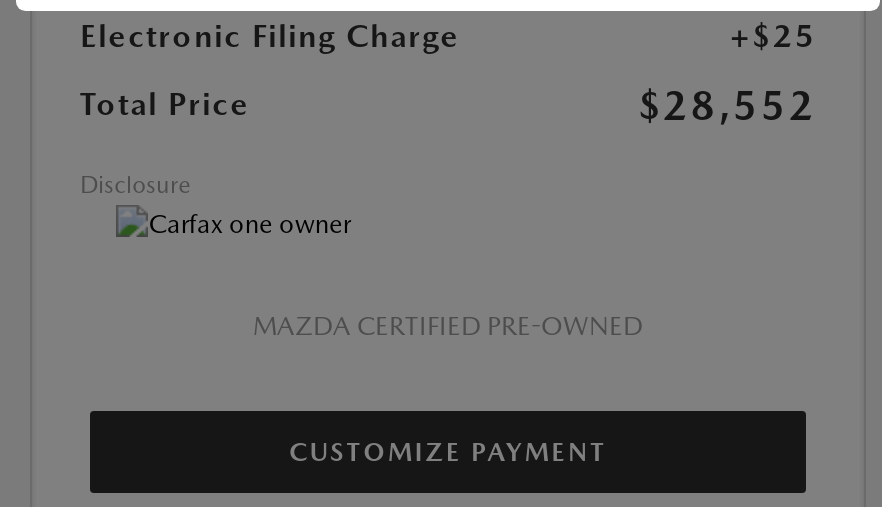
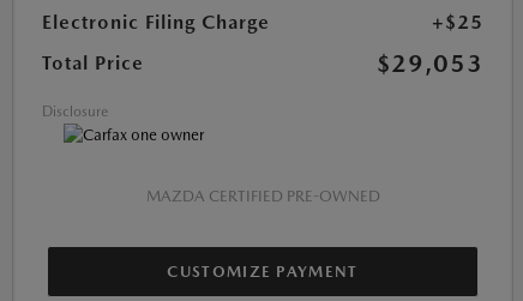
[638,80,816,128] $28,552 -> [377,49,483,78] $29,053

